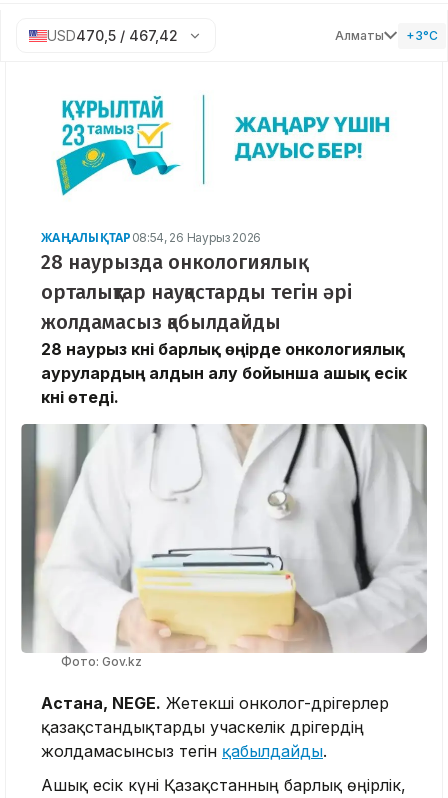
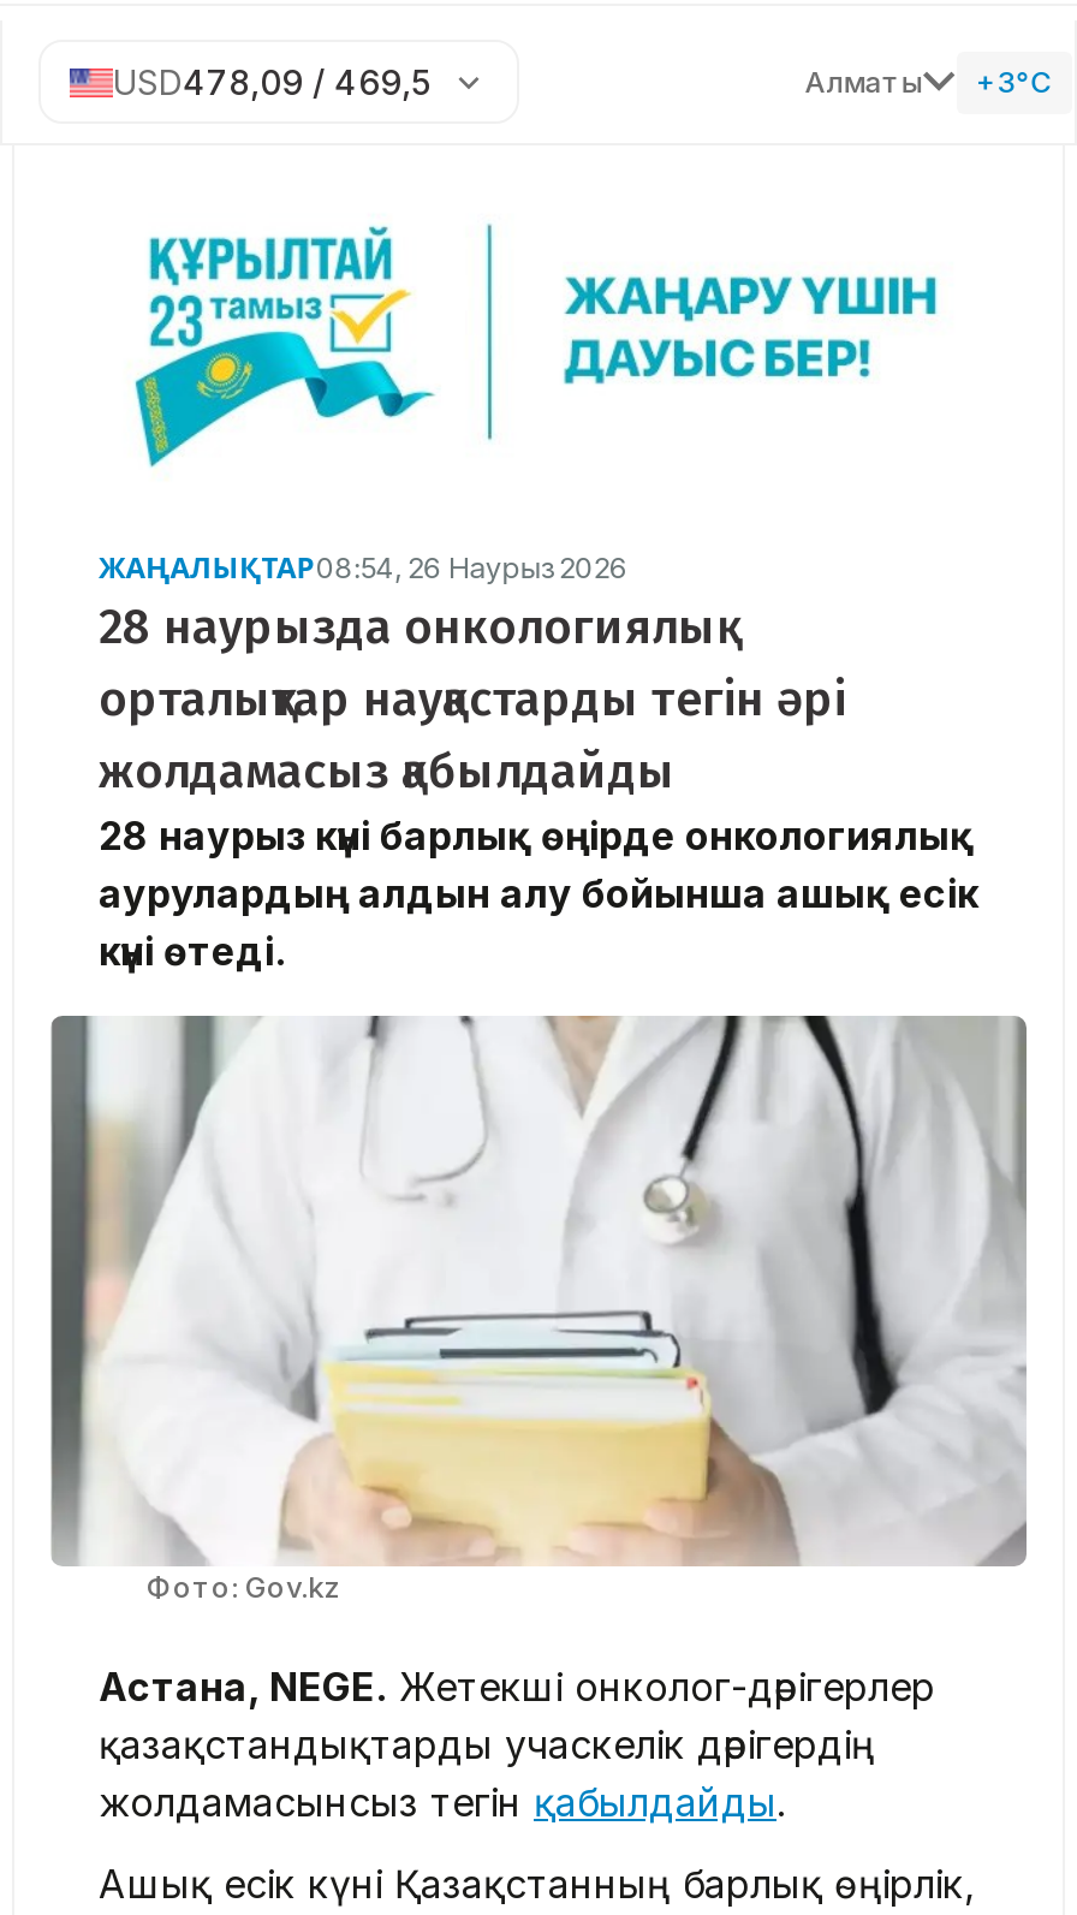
[47,27,178,44] USD470,5 / 467,42 -> [113,61,430,102] USD478,09 / 469,5

